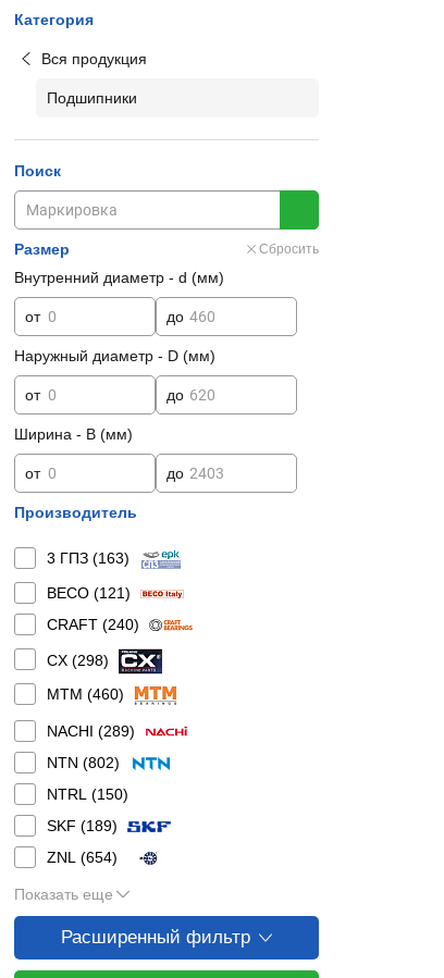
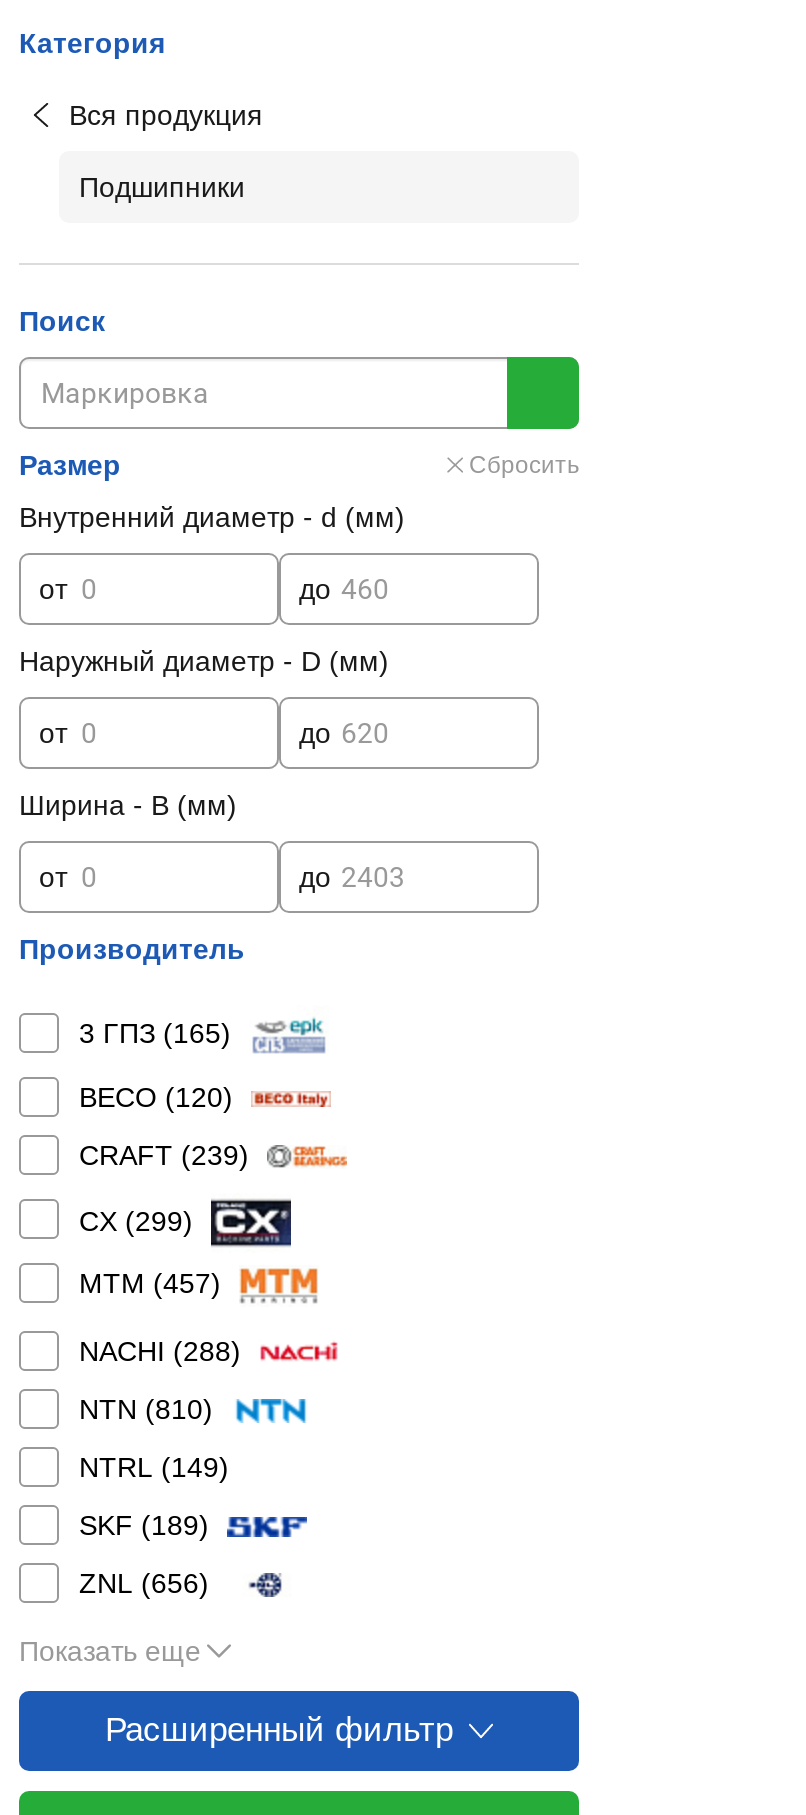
[47,550,129,567] 3 ГПЗ (163) -> [79,1017,231,1049] 3 ГПЗ (165)
[47,584,131,602] BECO (121) -> [79,1081,233,1113] BECO (120)
[47,616,139,633] CRAFT (240) -> [79,1139,249,1171] CRAFT (239)
[47,651,109,669] CX (298) -> [79,1204,193,1236] CX (299)
[47,685,124,703] MTM (460) -> [79,1267,221,1299] MTM (457)
[47,722,135,740] NACHI (289) -> [79,1335,241,1367] NACHI (288)
[47,754,120,771] NTN (802) -> [79,1393,213,1425] NTN (810)
[47,785,128,803] NTRL (150) -> [79,1451,229,1483] NTRL (149)
[47,849,118,866] ZNL (654) -> [79,1567,209,1599] ZNL (656)

